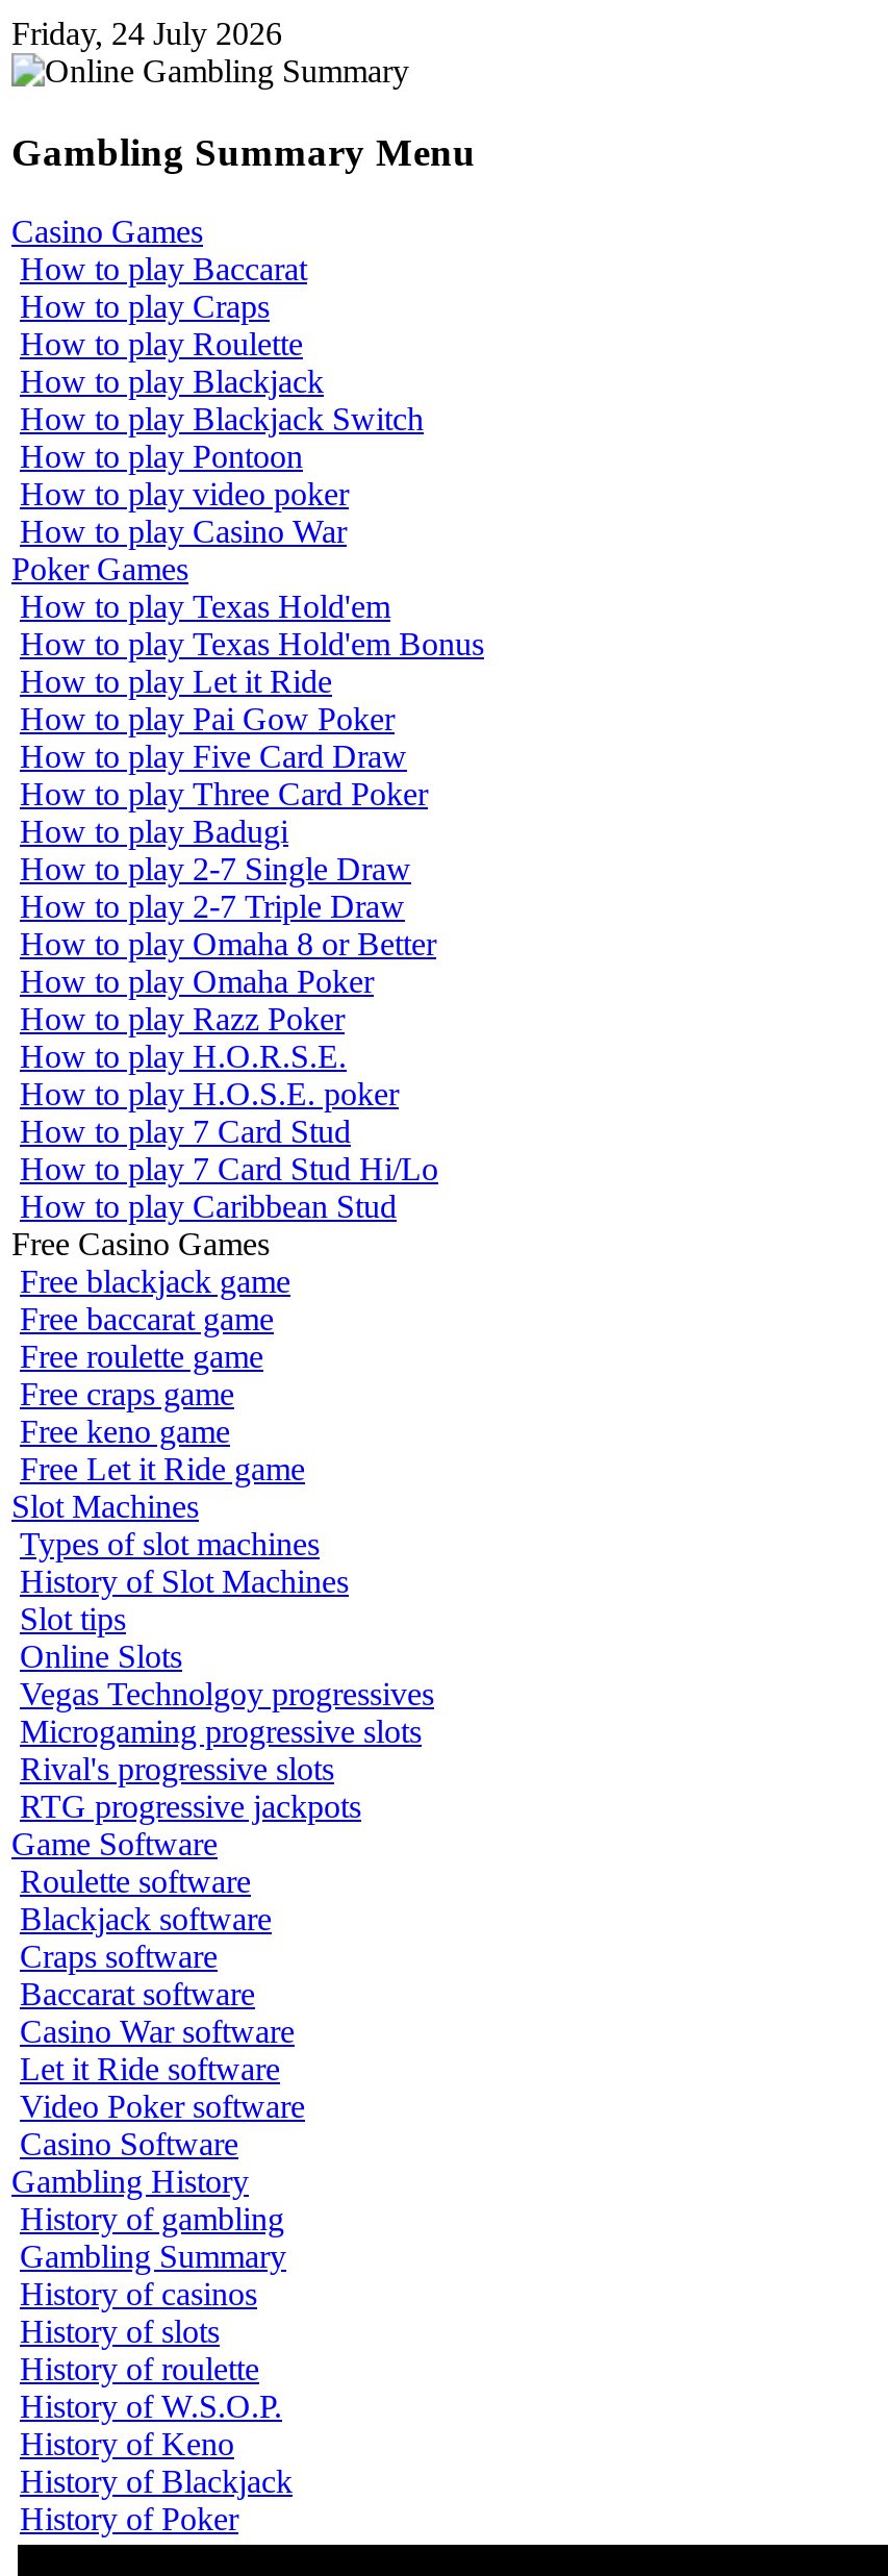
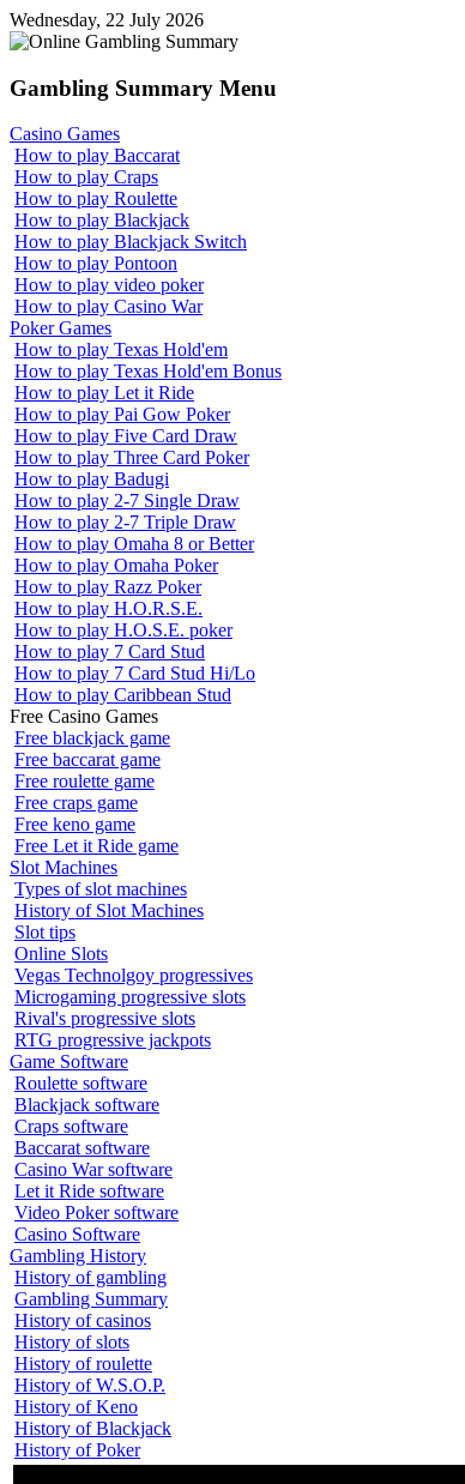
[11,16,282,51] Friday, 24 July 2026 -> [10,10,204,30] Wednesday, 22 July 2026

